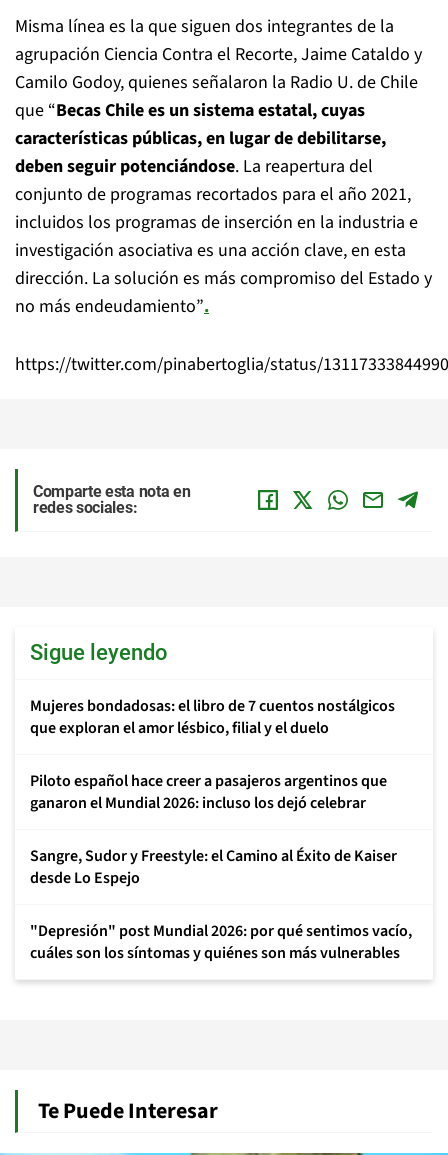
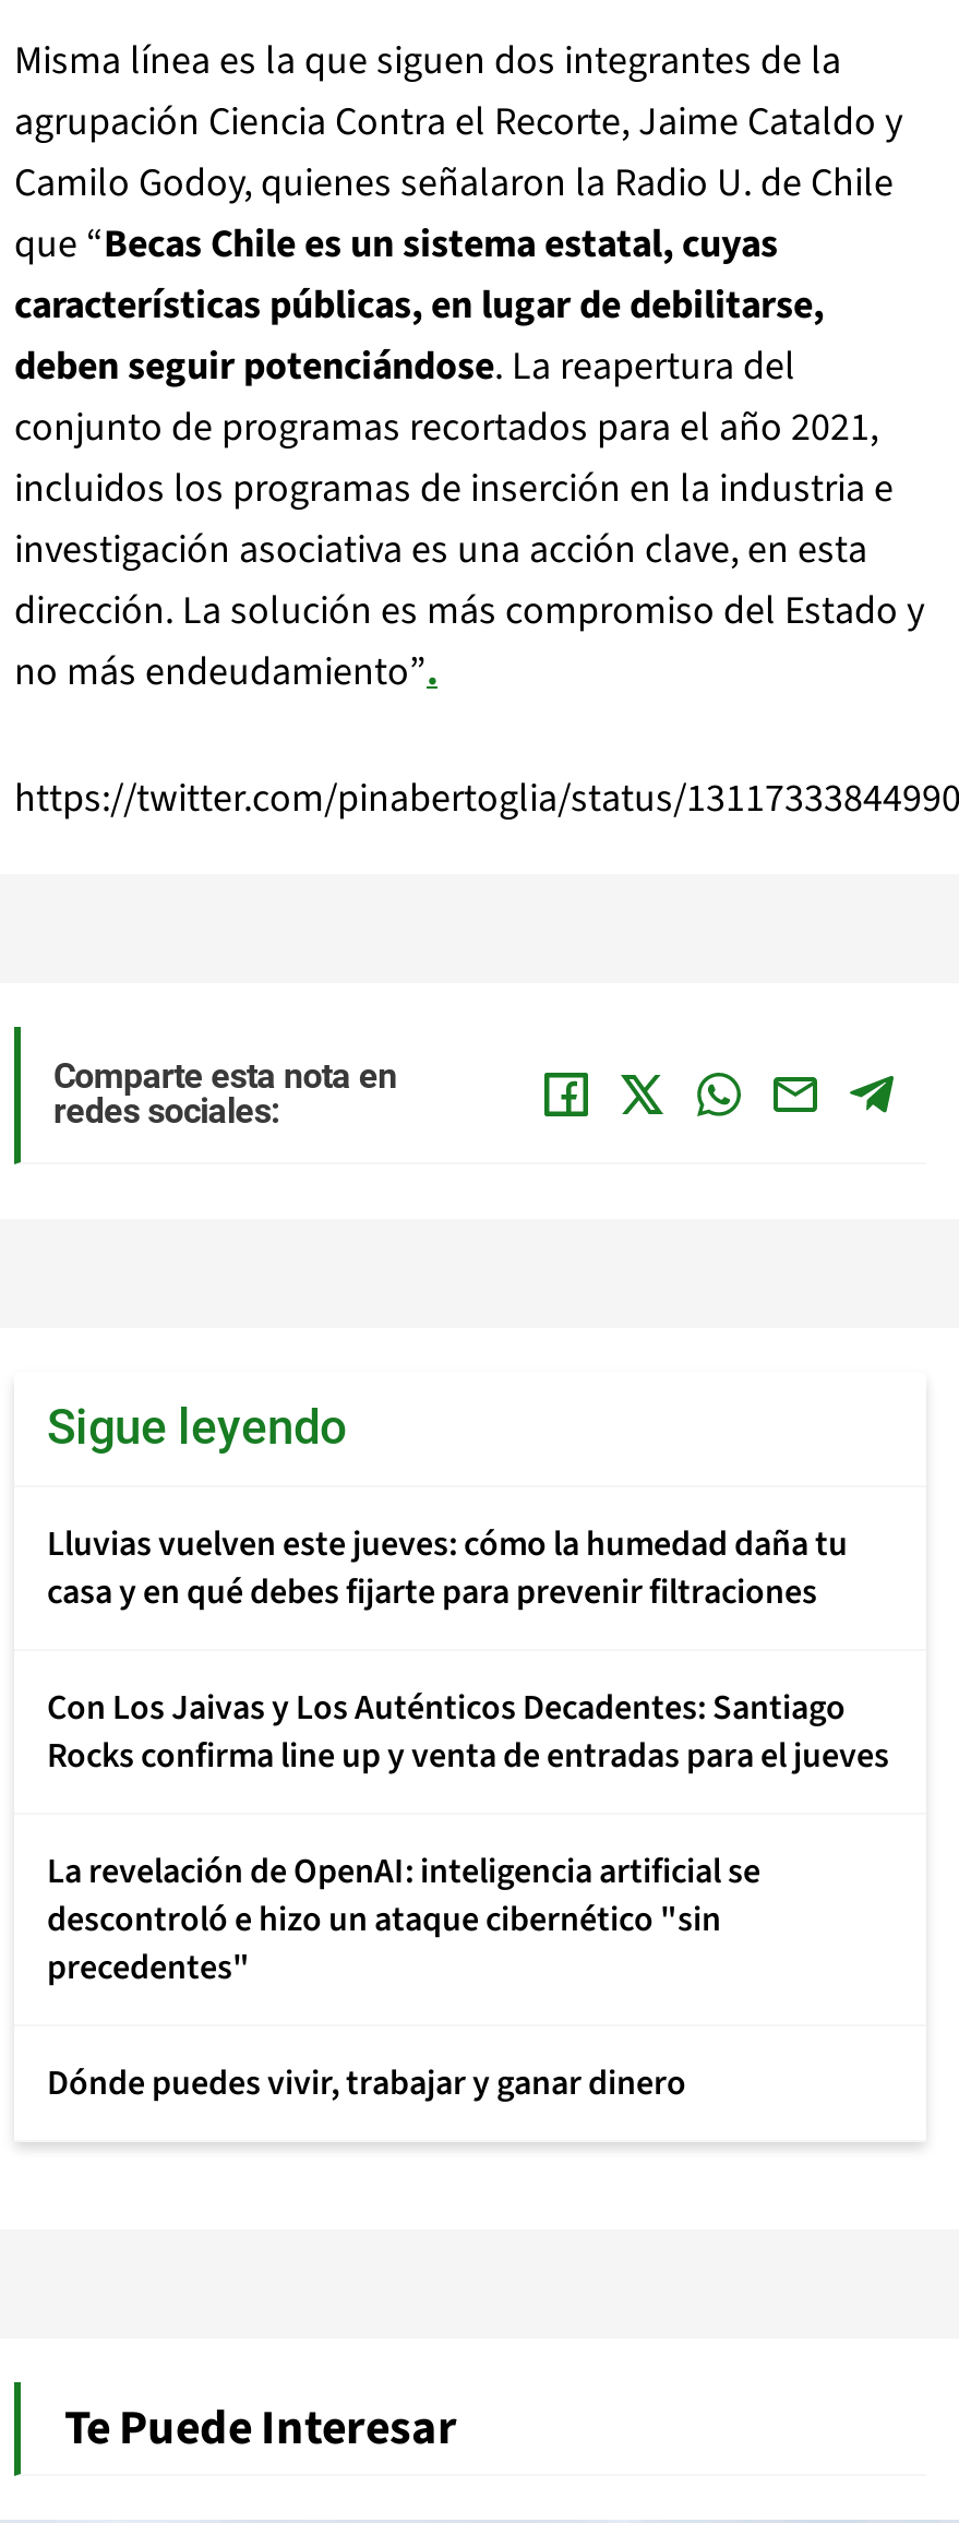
[30,695,395,739] Mujeres bondadosas: el libro de 7 cuentos nostálgicos | que exploran el amor lésbico, filial y el duelo -> [47,1520,848,1616] Lluvias vuelven este jueves: cómo la humedad daña tu | casa y en qué debes fijarte para prevenir filtraciones
[30,770,387,814] Piloto español hace creer a pasajeros argentinos que | ganaron el Mundial 2026: incluso los dejó celebrar -> [47,1684,889,1780] Con Los Jaivas y Los Auténticos Decadentes: Santiago | Rocks confirma line up y venta de entradas para el jueves
[30,845,397,889] Sangre, Sudor y Freestyle: el Camino al Éxito de Kaiser | desde Lo Espejo -> [47,1848,760,1992] La revelación de OpenAI: inteligencia artificial se | descontroló e hizo un ataque cibernético "sin | precedentes"
[30,920,412,964] "Depresión" post Mundial 2026: por qué sentimos vacío, | cuáles son los síntomas y quiénes son más vulnerables -> [47,2059,686,2107] Dónde puedes vivir, trabajar y ganar dinero

